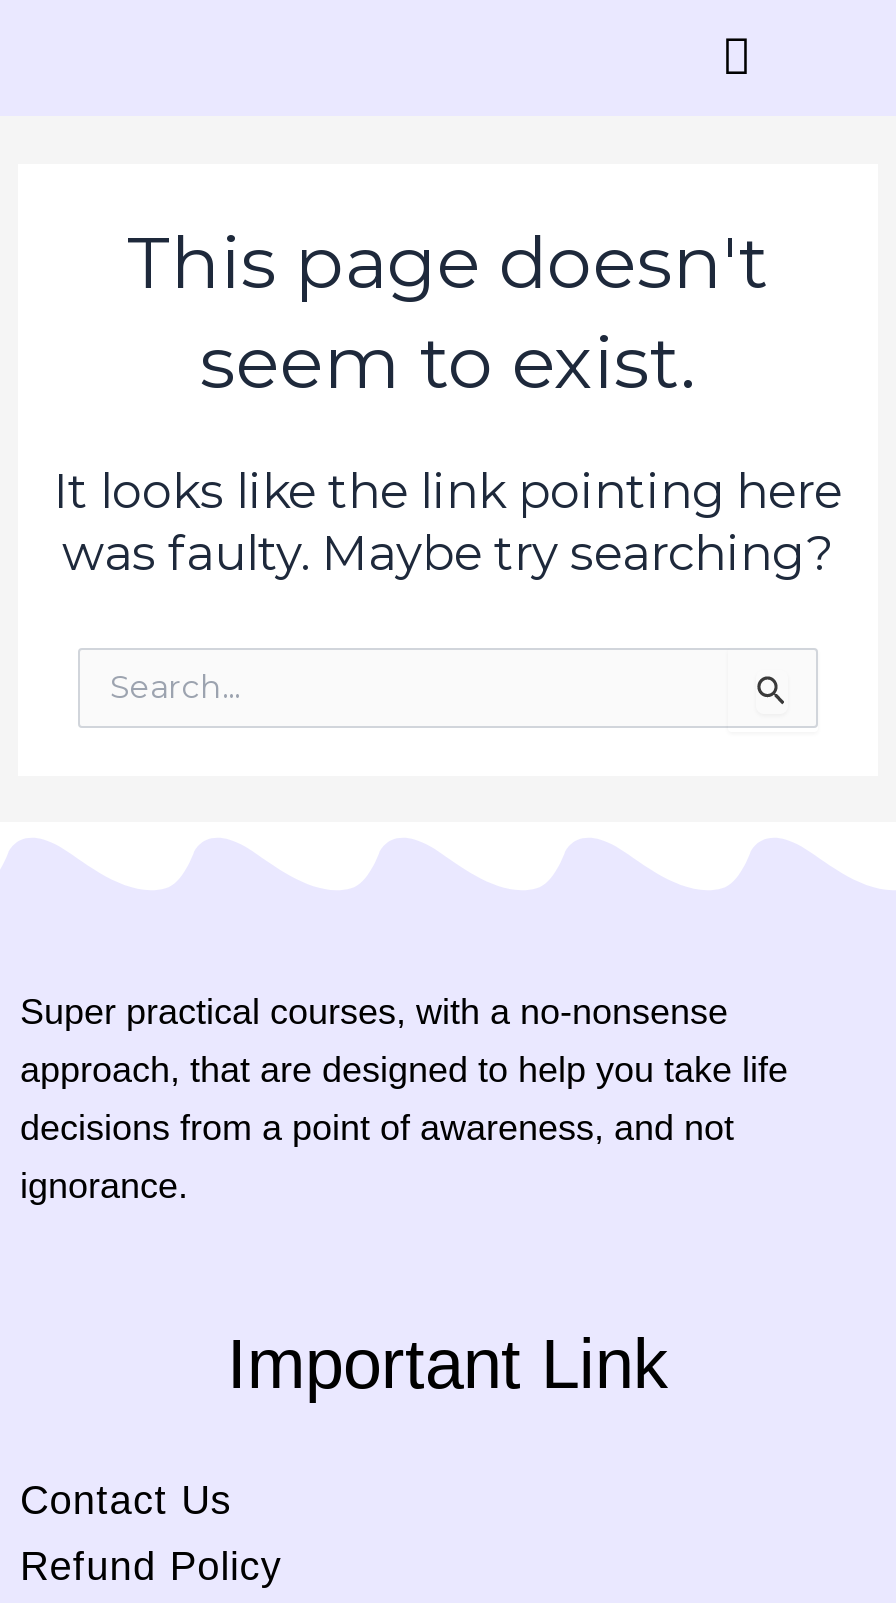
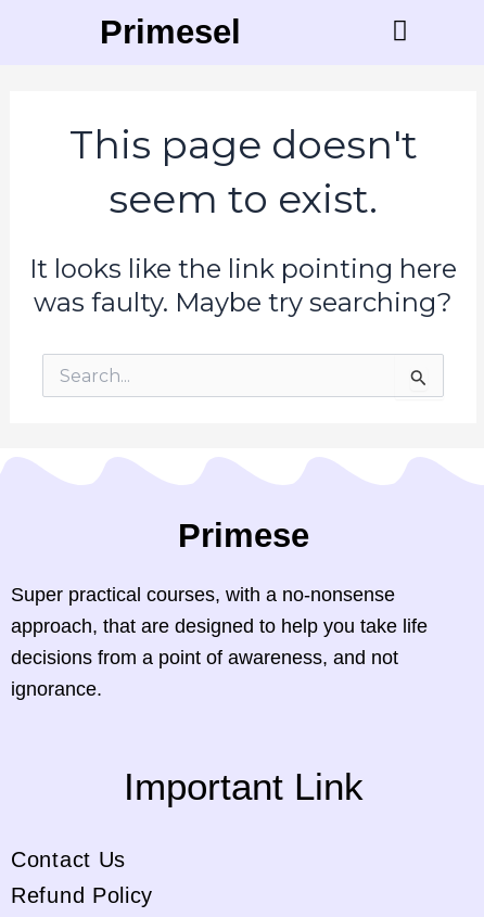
none -> [95,13,246,51] Primesell
none -> [177,517,309,555] Primese

